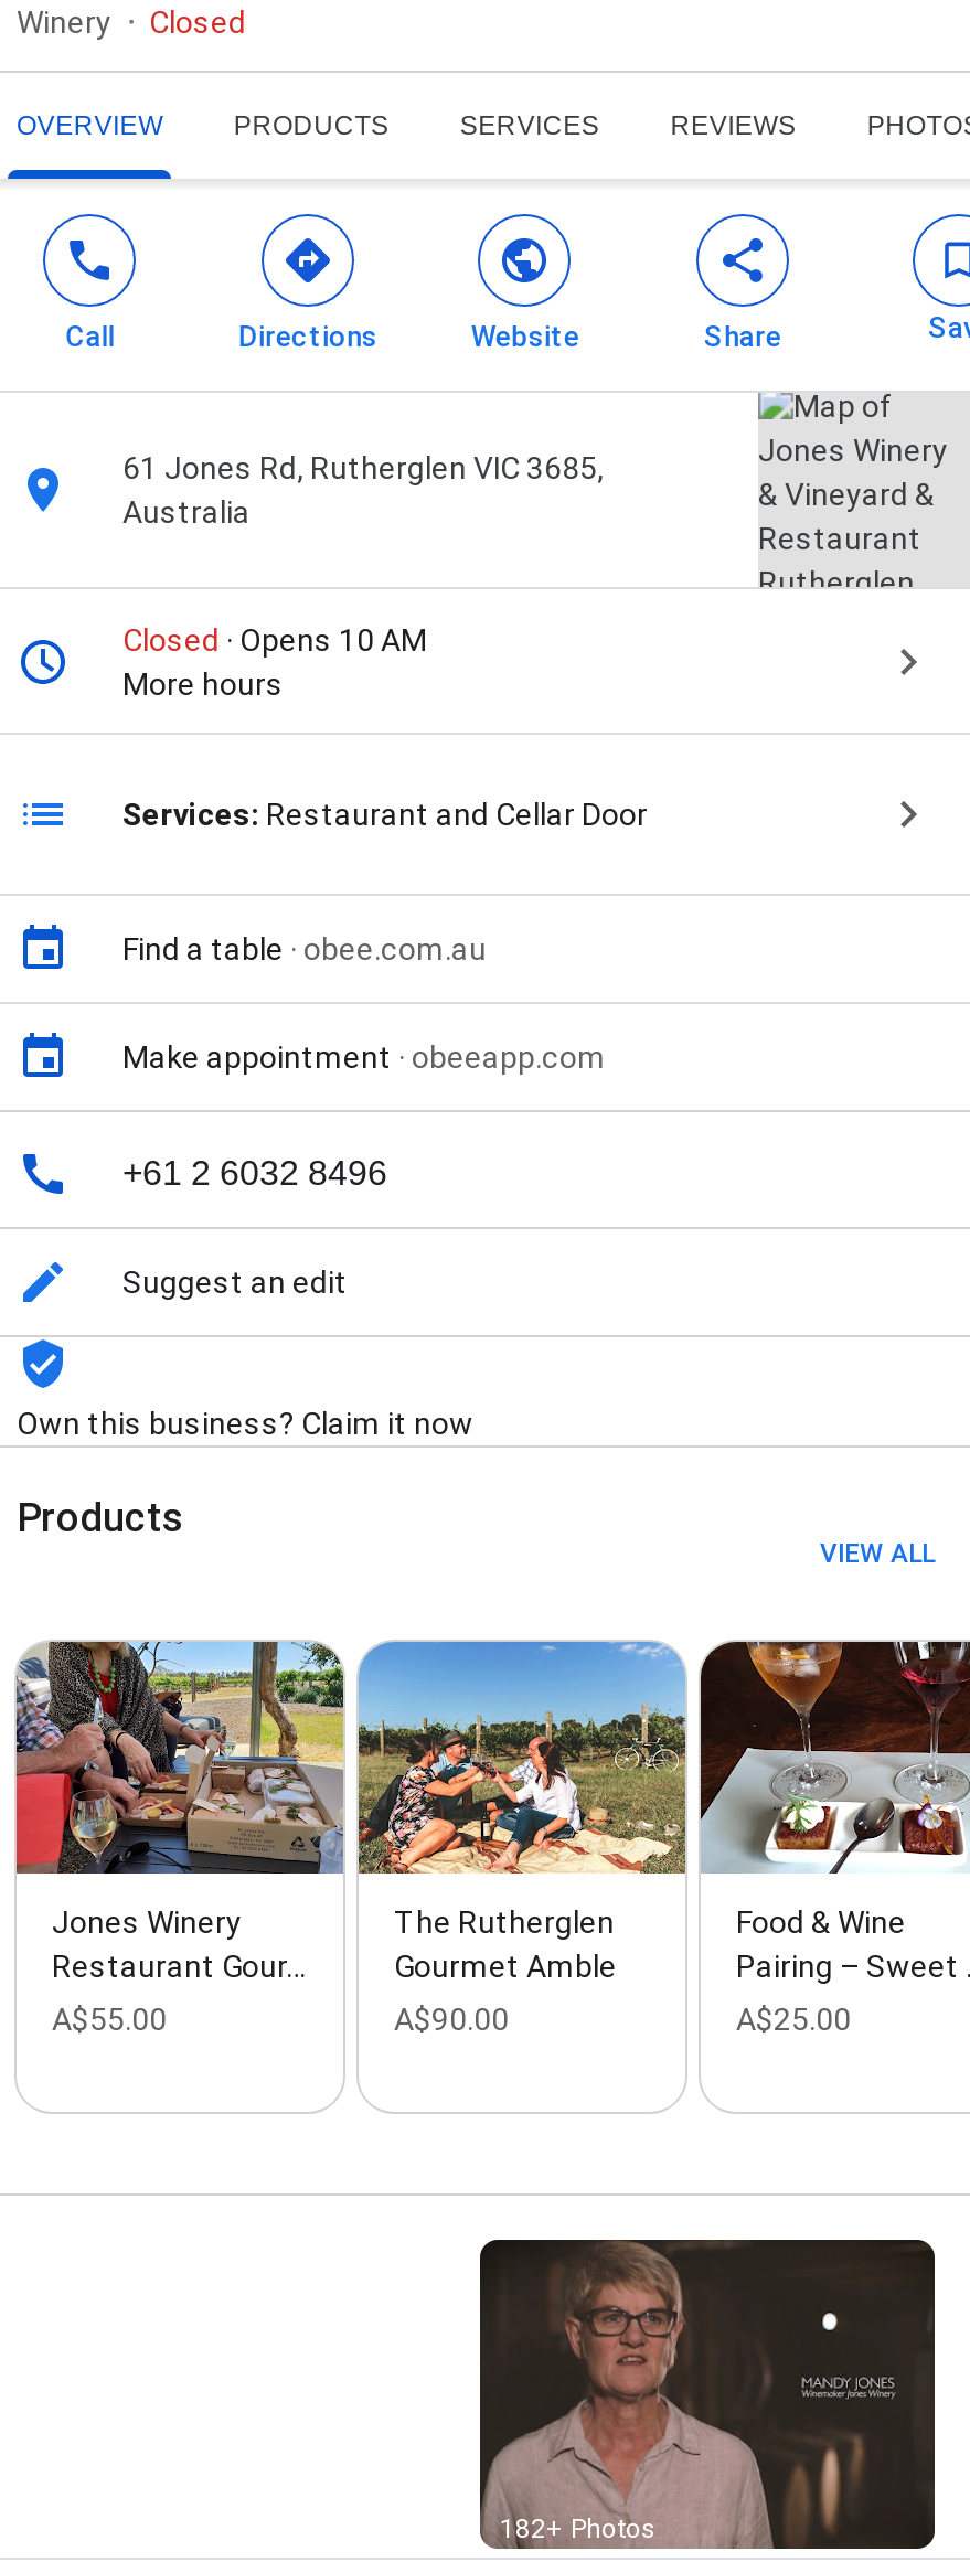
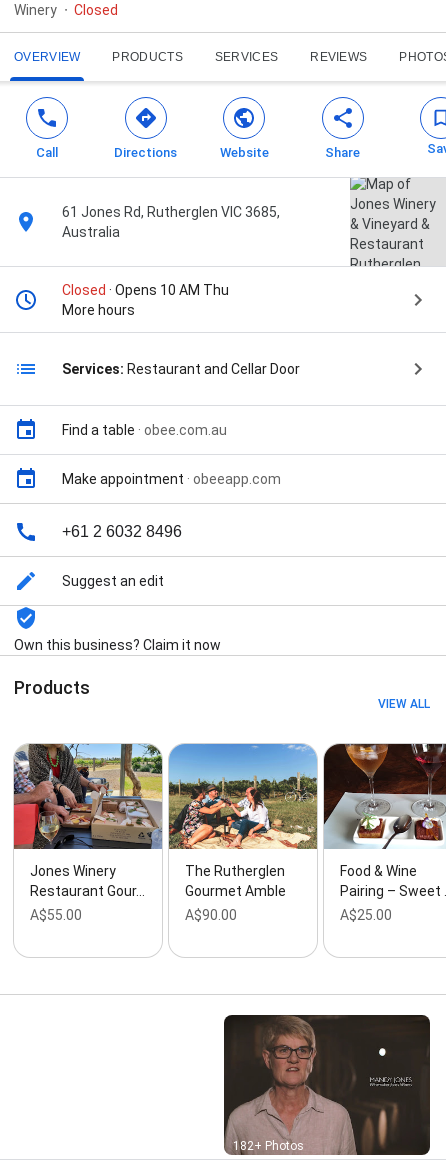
[122,623,427,658] Closed · Opens 10 AM -> [62,282,229,298] Closed · Opens 10 AM Thu

